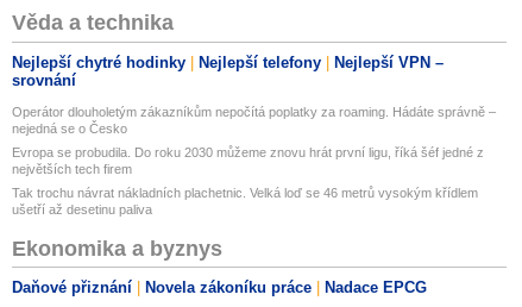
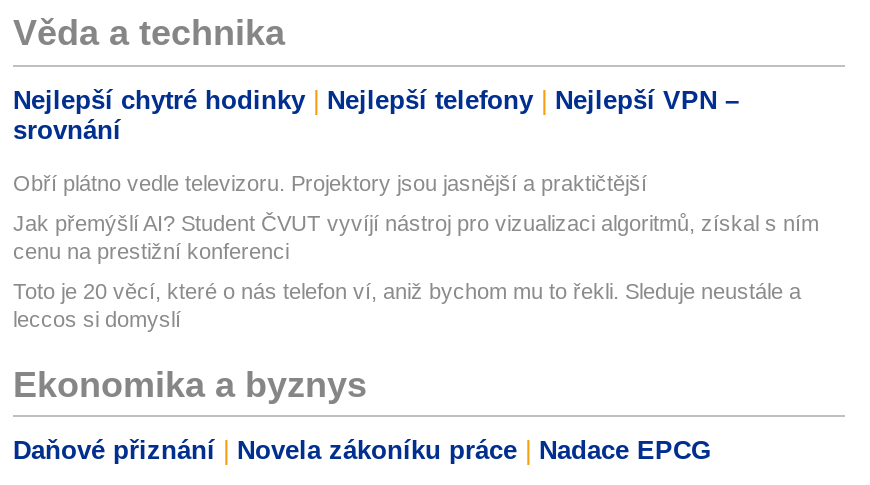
[12,104,496,135] Operátor dlouholetým zákazníkům nepočítá poplatky za roaming. Hádáte správně – | nejedná se o Česko -> [13,170,647,194] Obří plátno vedle televizoru. Projektory jsou jasnější a praktičtější
[12,145,484,176] Evropa se probudila. Do roku 2030 můžeme znovu hrát první ligu, říká šéf jedné z | největších tech firem -> [13,210,819,262] Jak přemýšlí AI? Student ČVUT vyvíjí nástroj pro vizualizaci algoritmů, získal s ním | cenu na prestižní konferenci
[12,185,478,216] Tak trochu návrat nákladních plachetnic. Velká loď se 46 metrů vysokým křídlem | ušetří až desetinu paliva -> [13,278,801,330] Toto je 20 věcí, které o nás telefon ví, aniž bychom mu to řekli. Sleduje neustále a | leccos si domyslí

